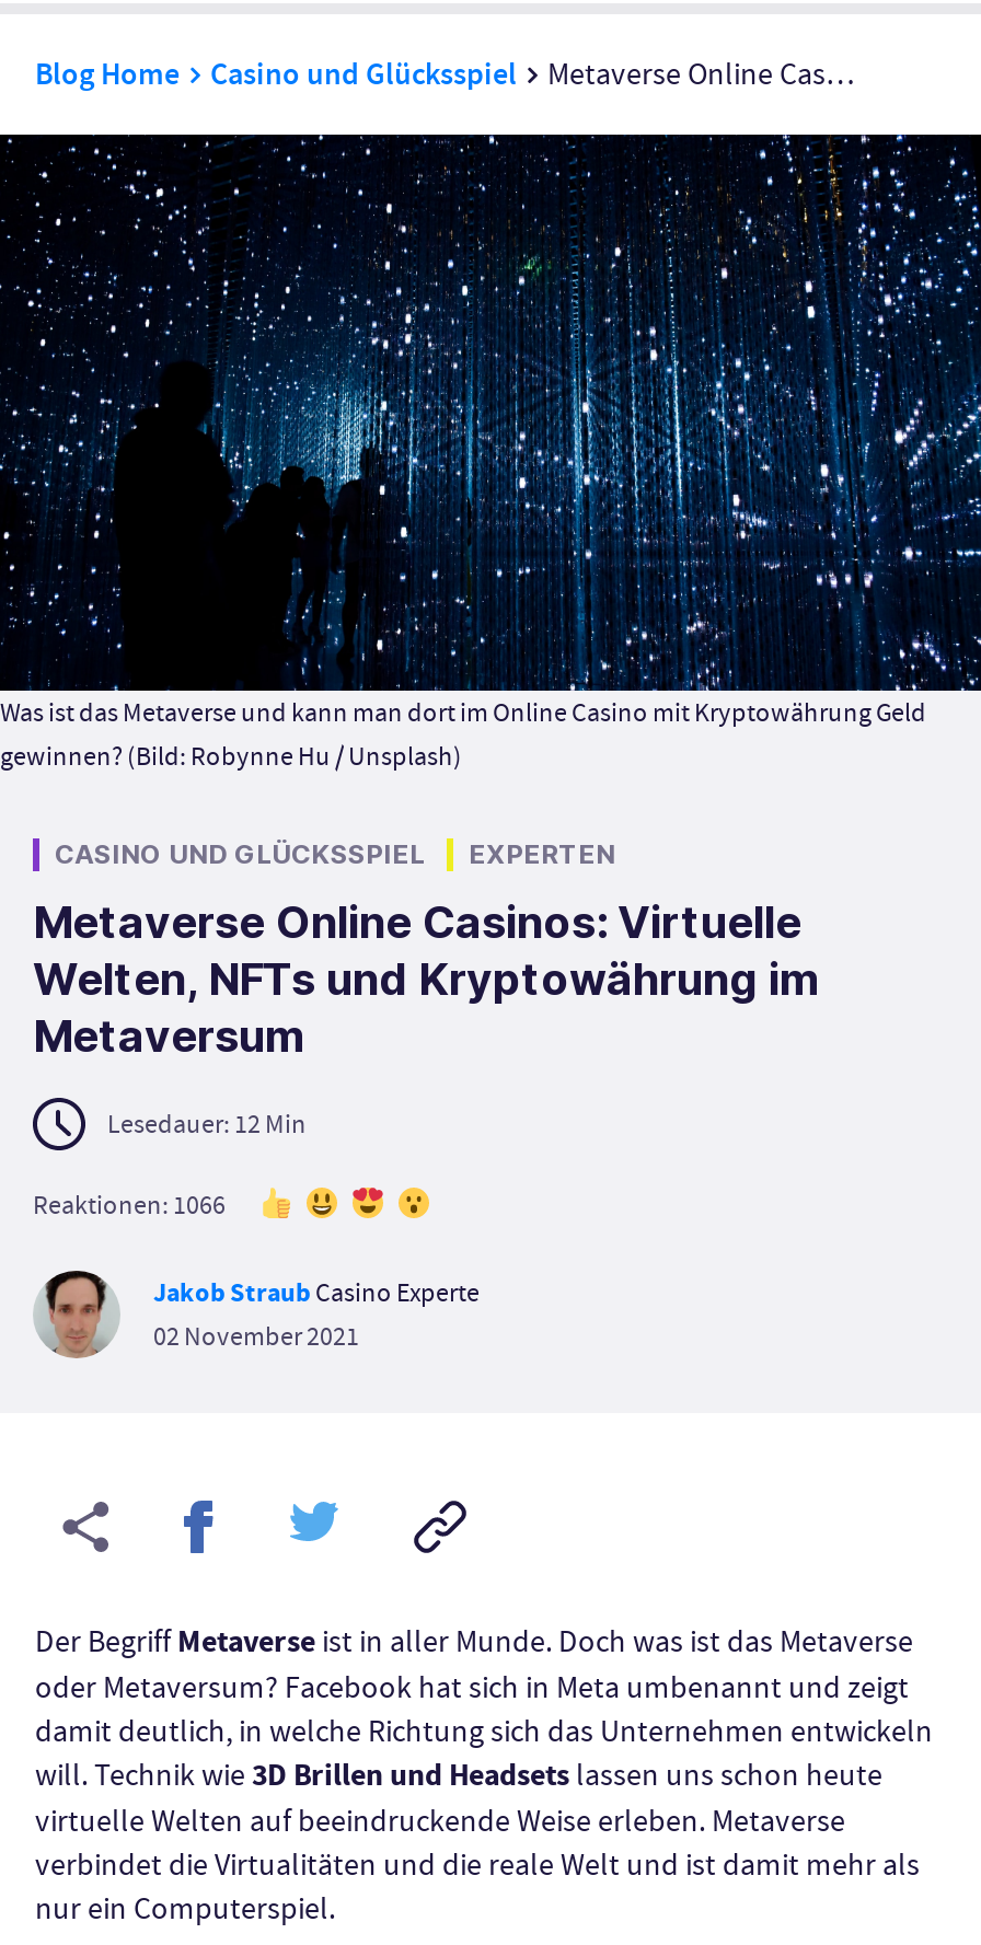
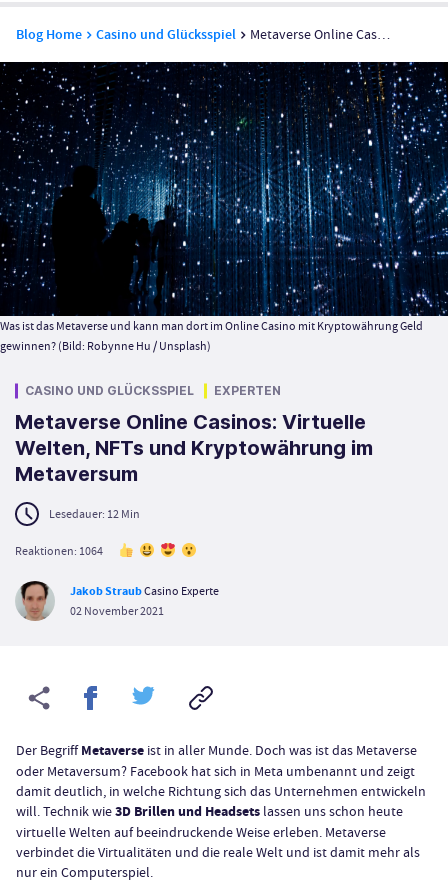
[33,1187,226,1222] Reaktionen: 1066 -> [15,543,103,559] Reaktionen: 1064

